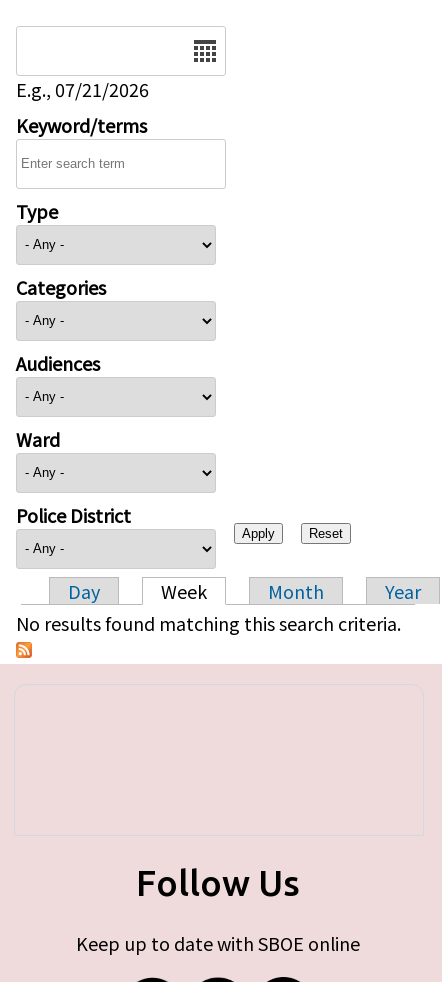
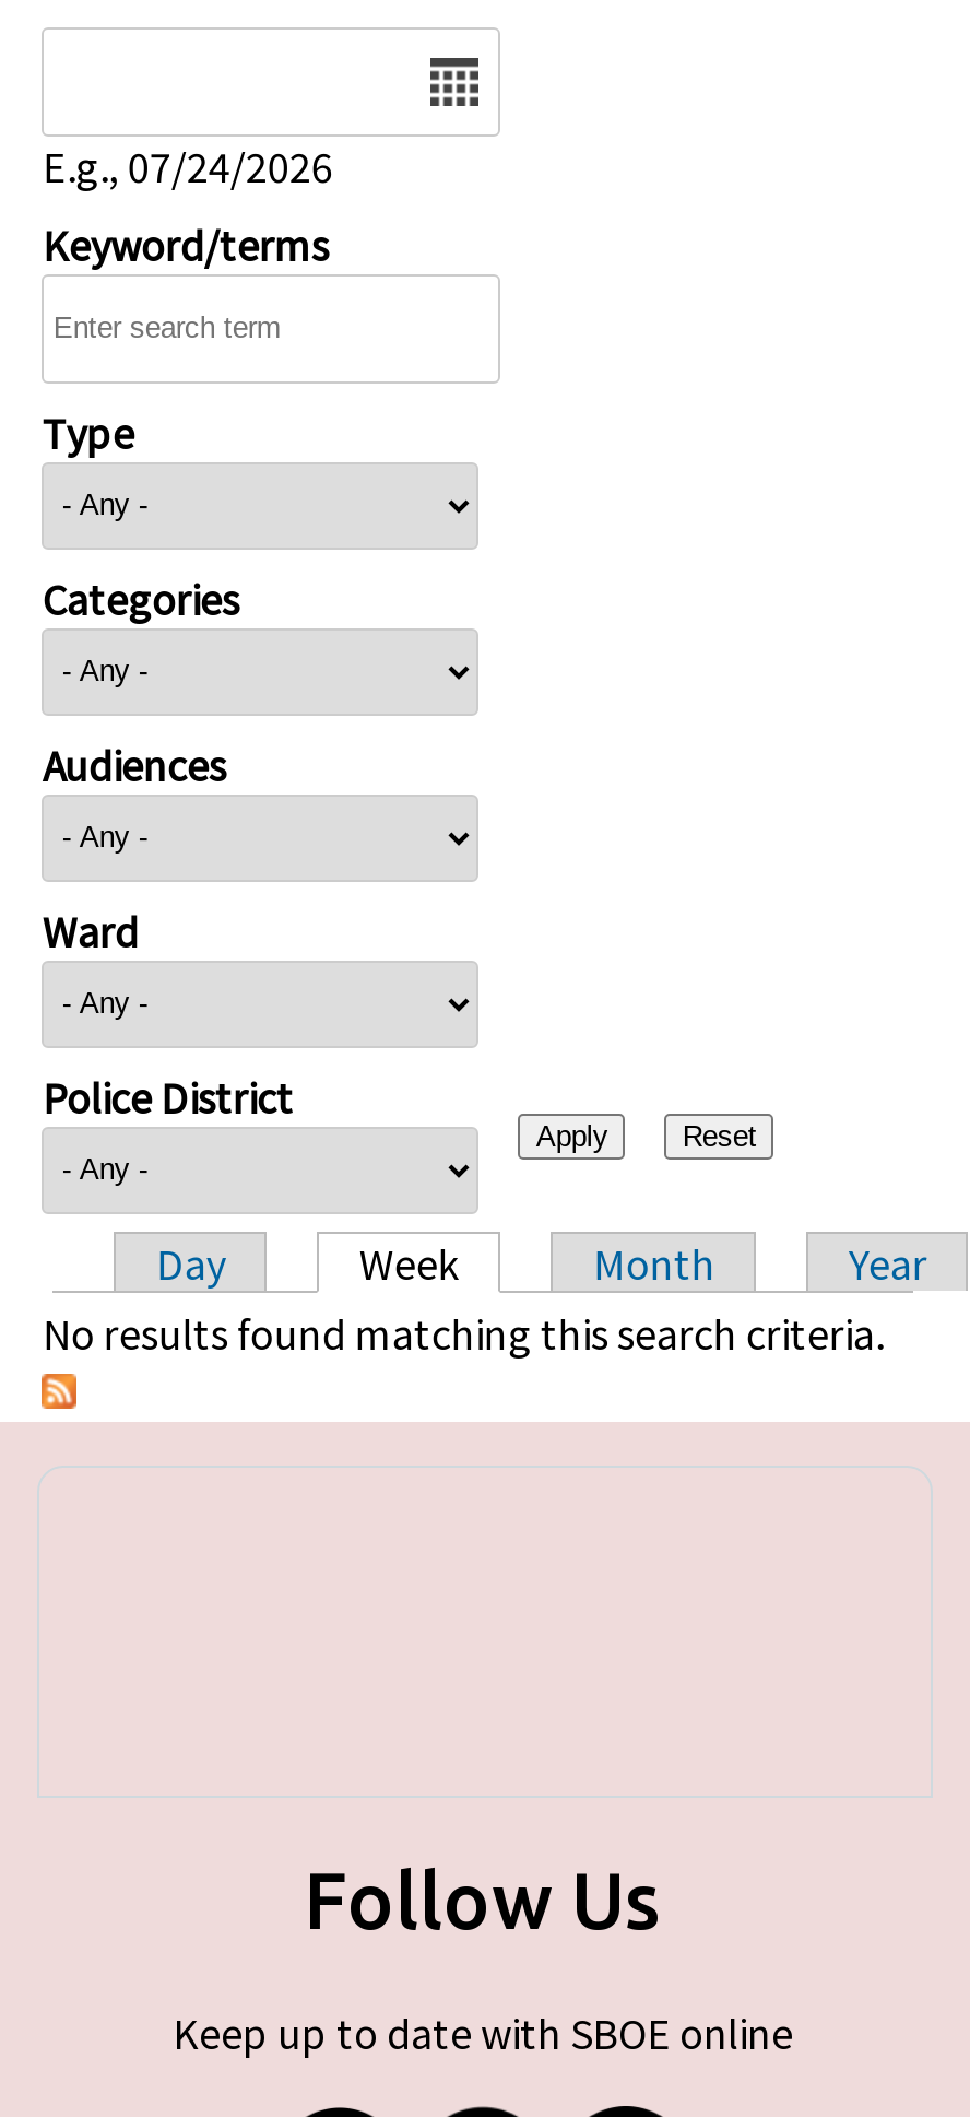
[16,75,149,101] E.g., 07/21/2026 -> [42,136,333,192] E.g., 07/24/2026

